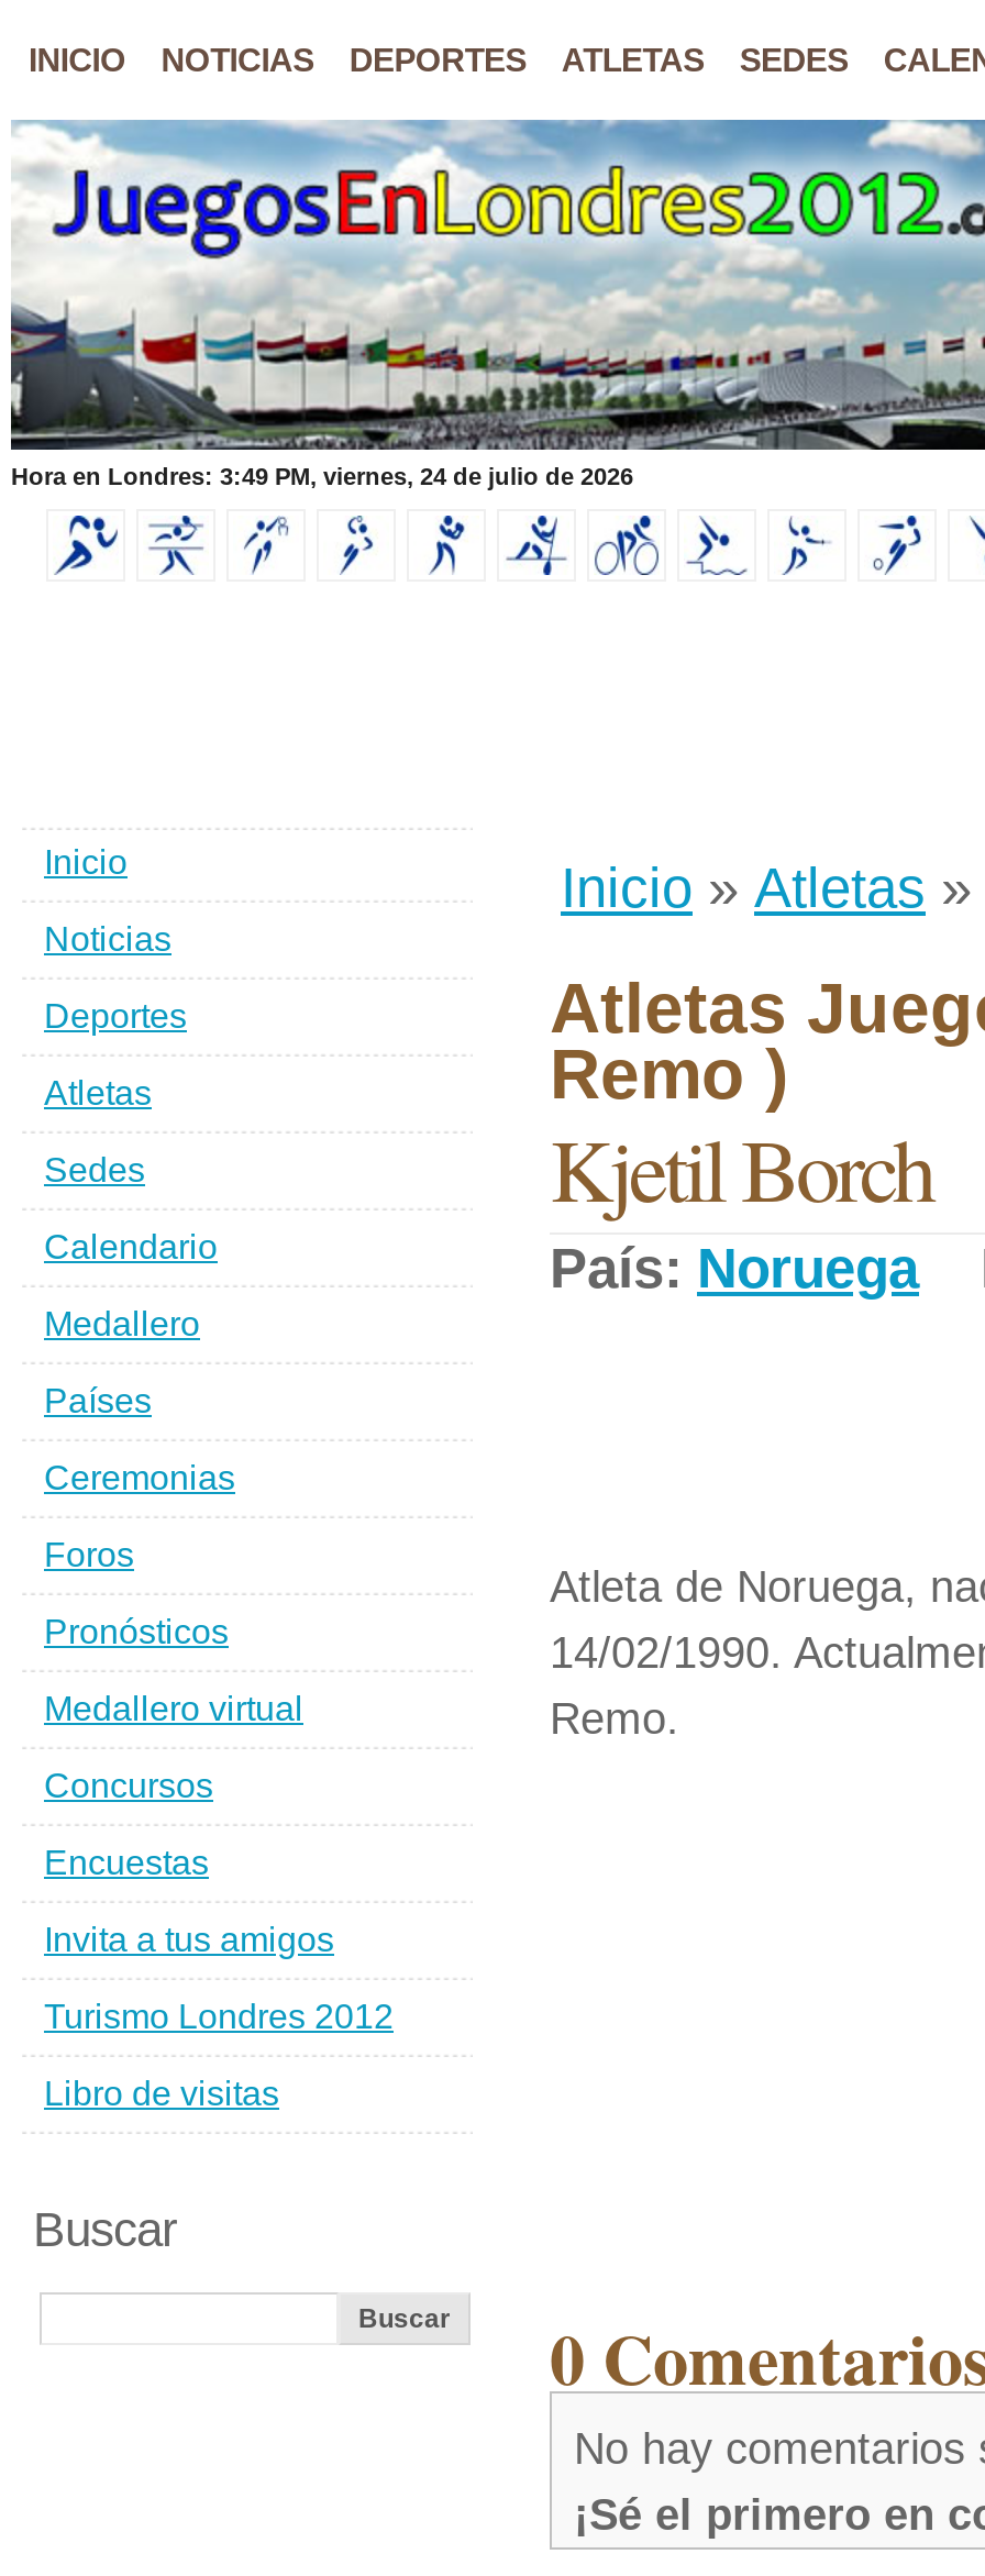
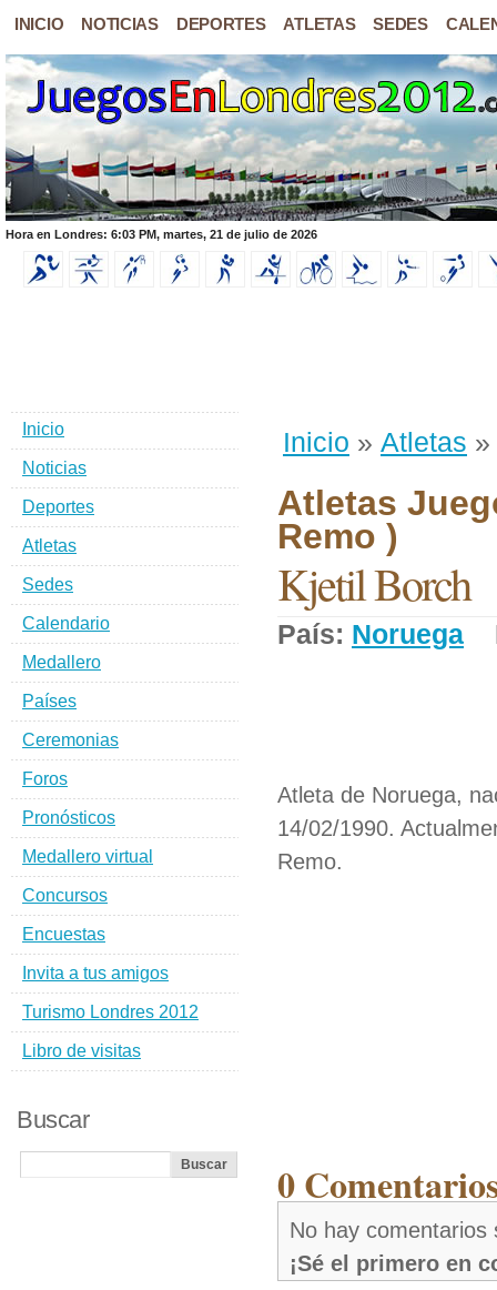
[11,463,633,489] Hora en Londres: 3:49 PM, viernes, 24 de julio de 2026 -> [6,228,317,241] Hora en Londres: 6:03 PM, martes, 21 de julio de 2026

